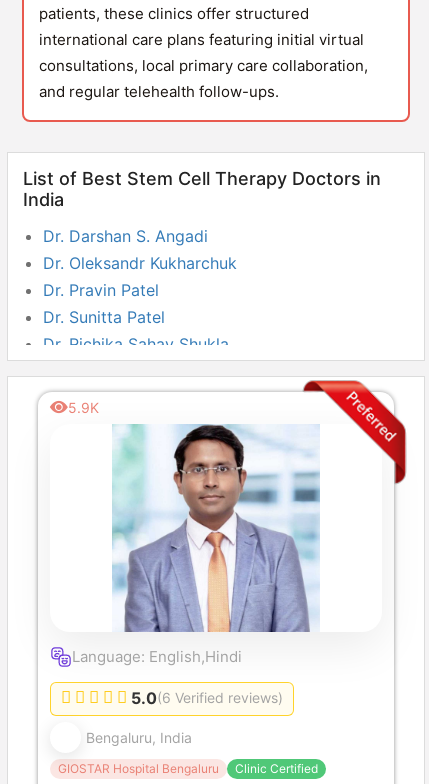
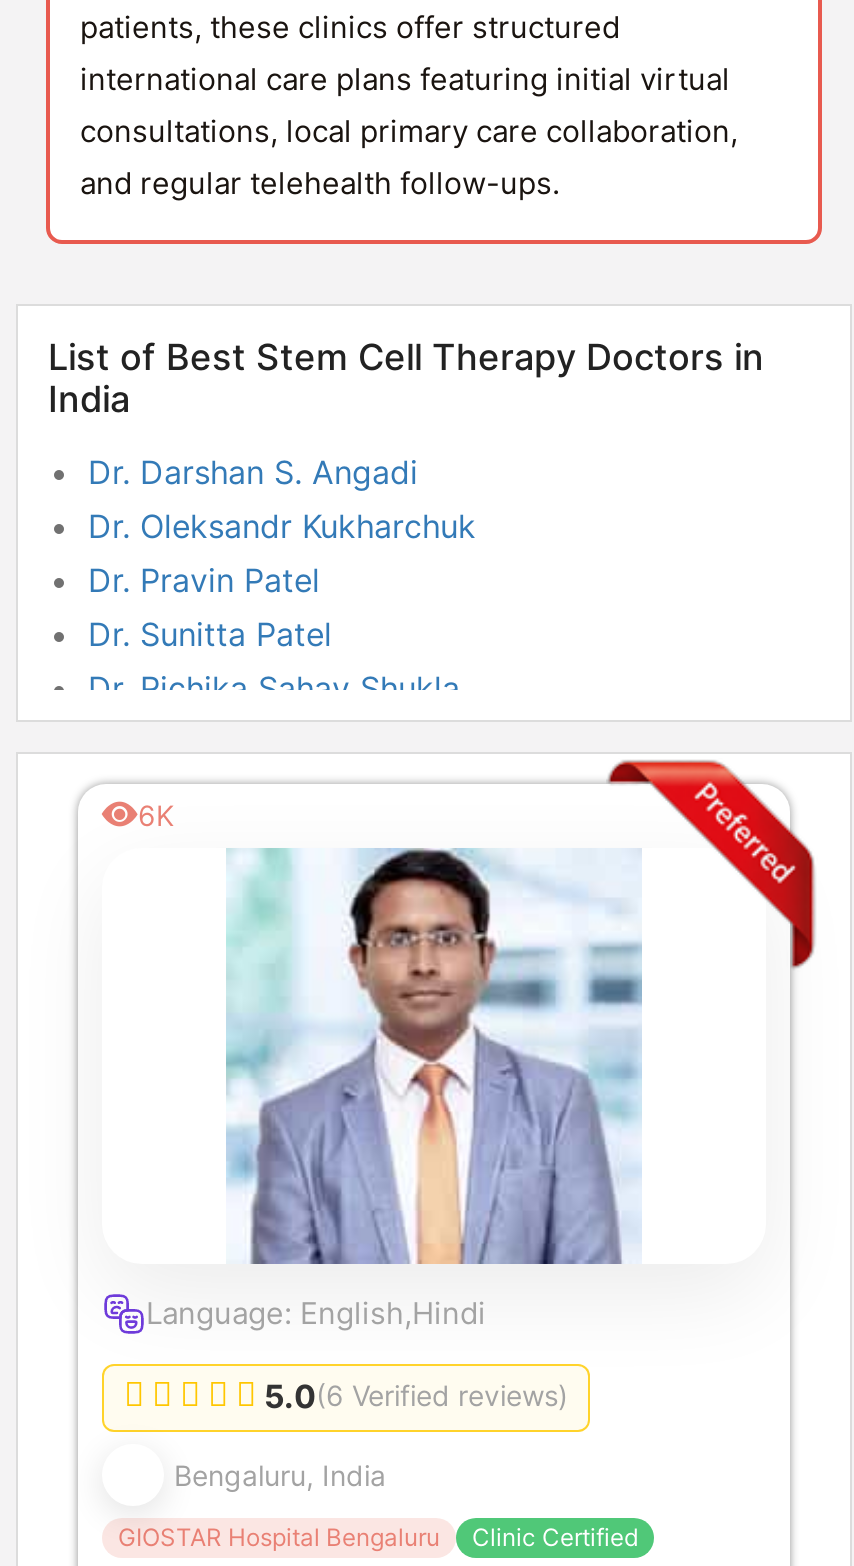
[68,399,99,416] 5.9K -> [138,798,174,832] 6K

